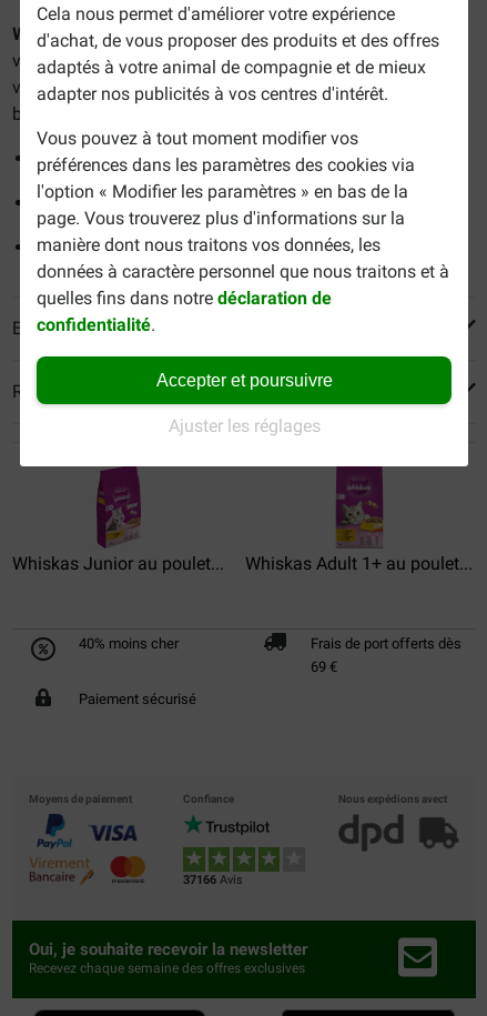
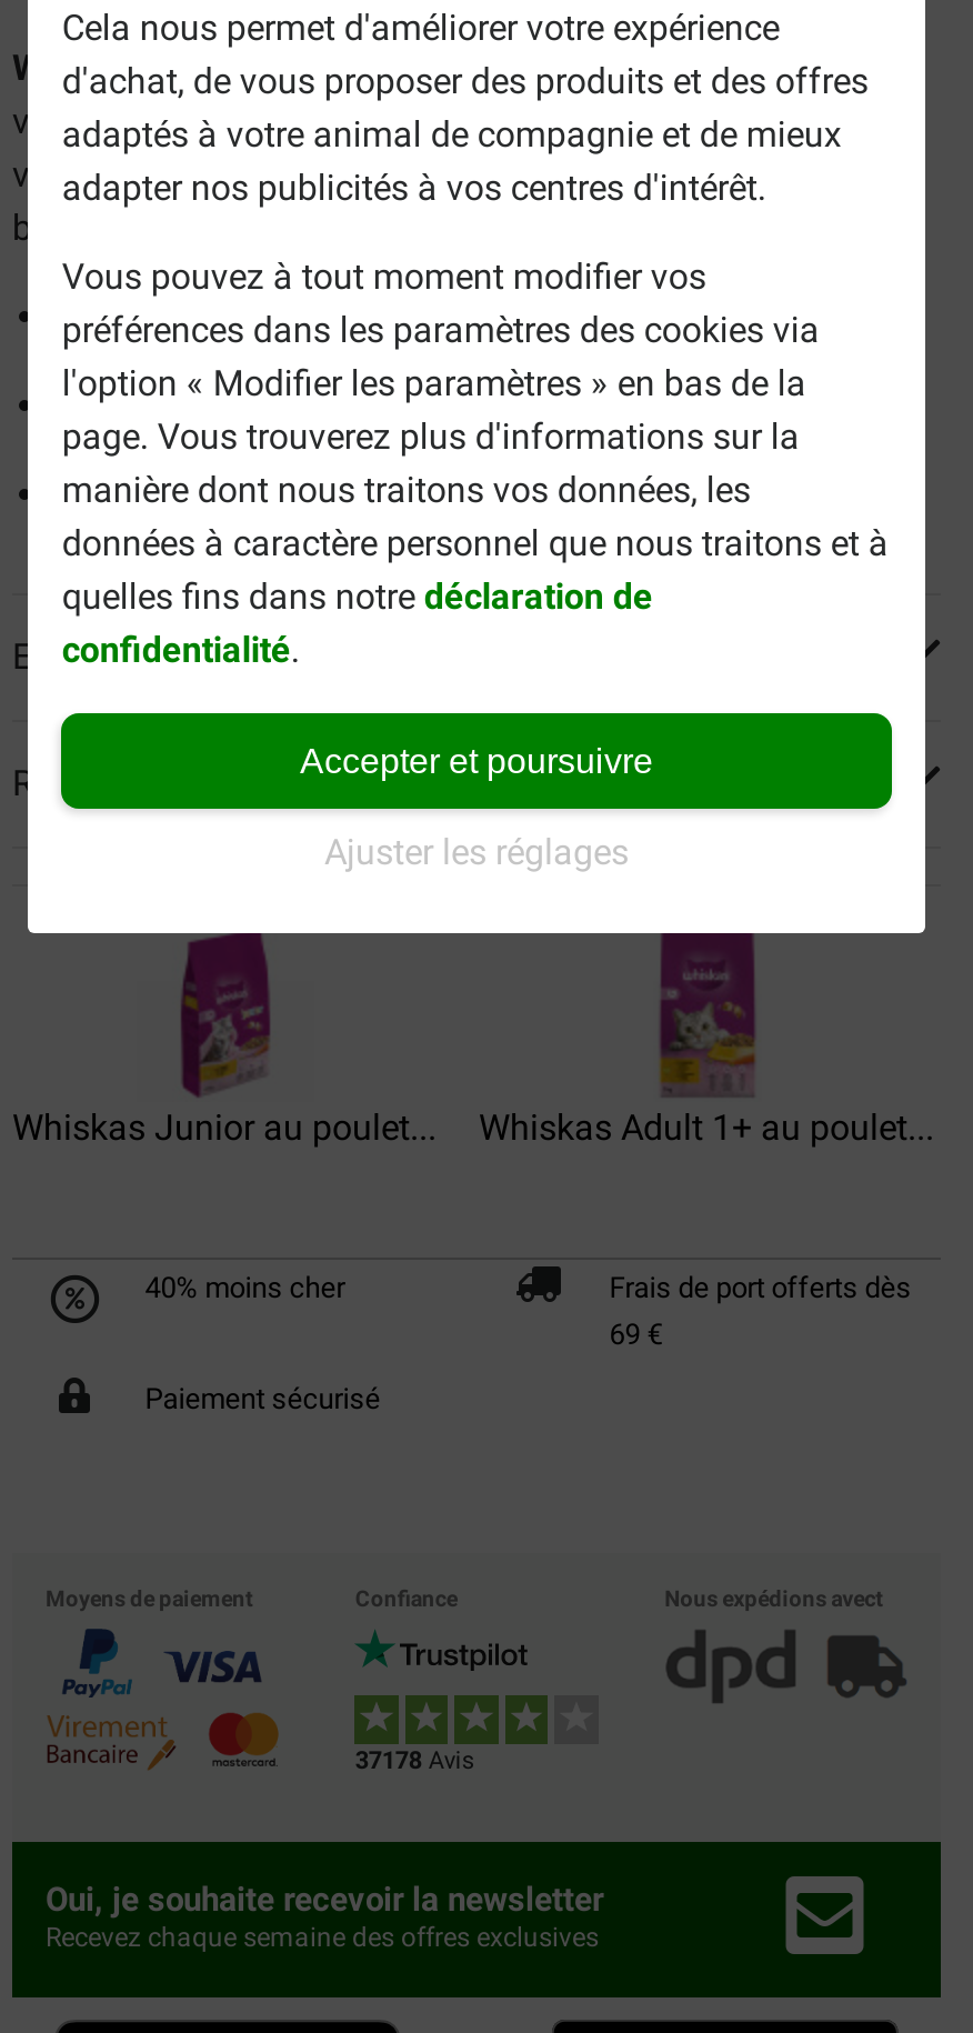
[183,873,243,887] 37166 Avis -> [355,1747,475,1776] 37178 Avis

